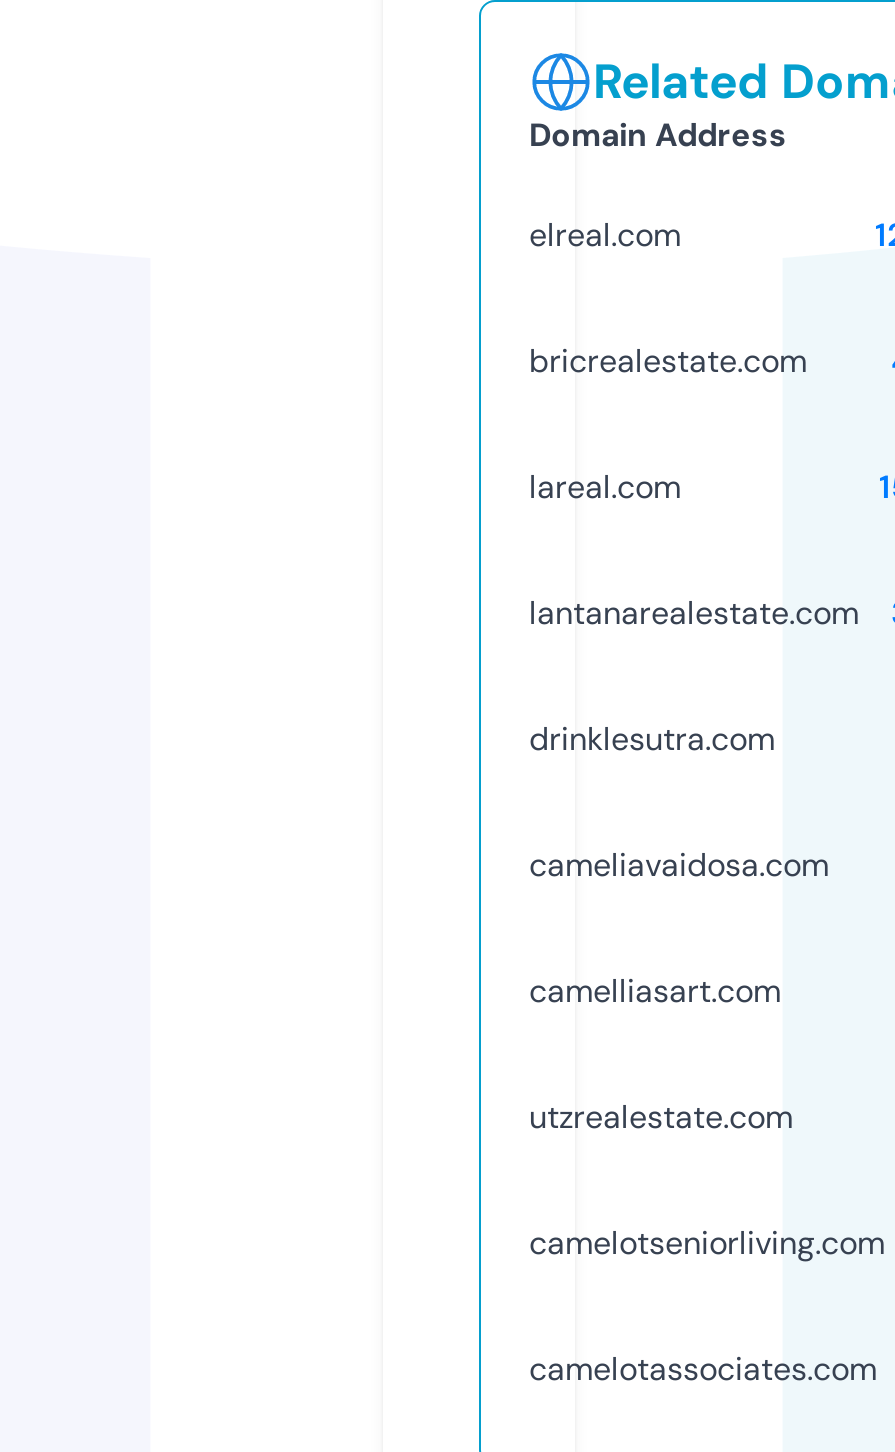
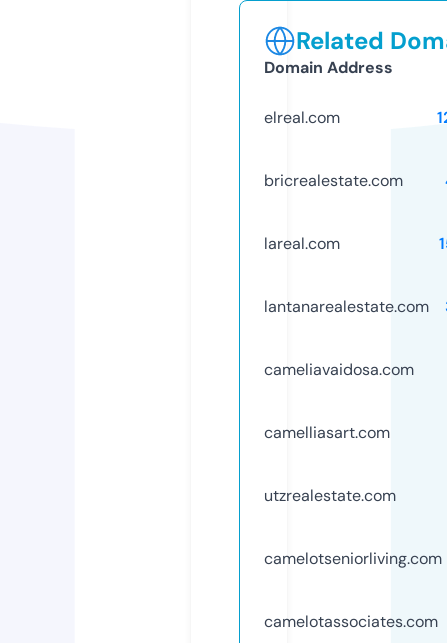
[529,718,775,760] drinklesutra.com -> none

